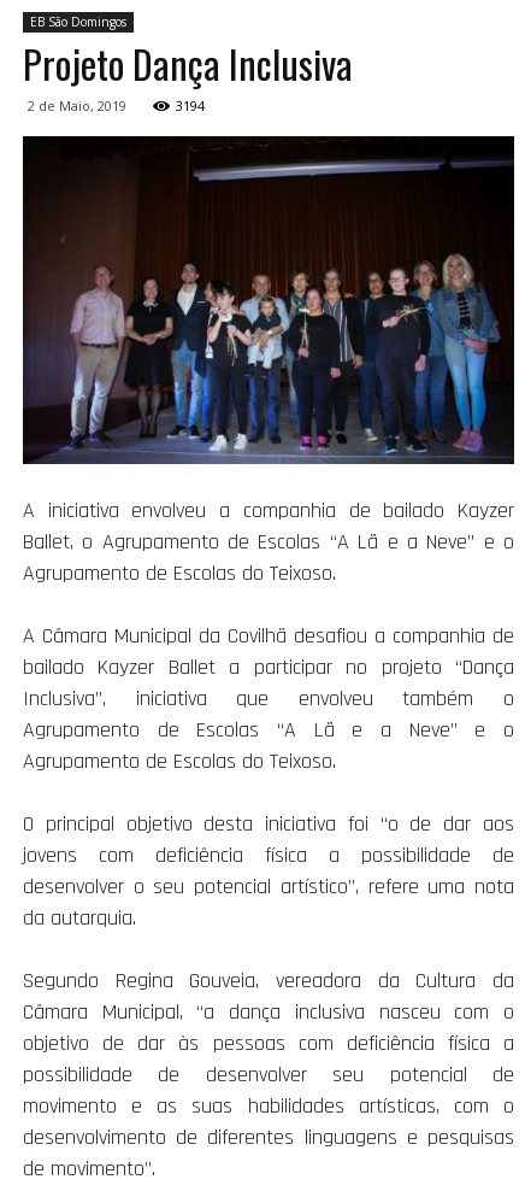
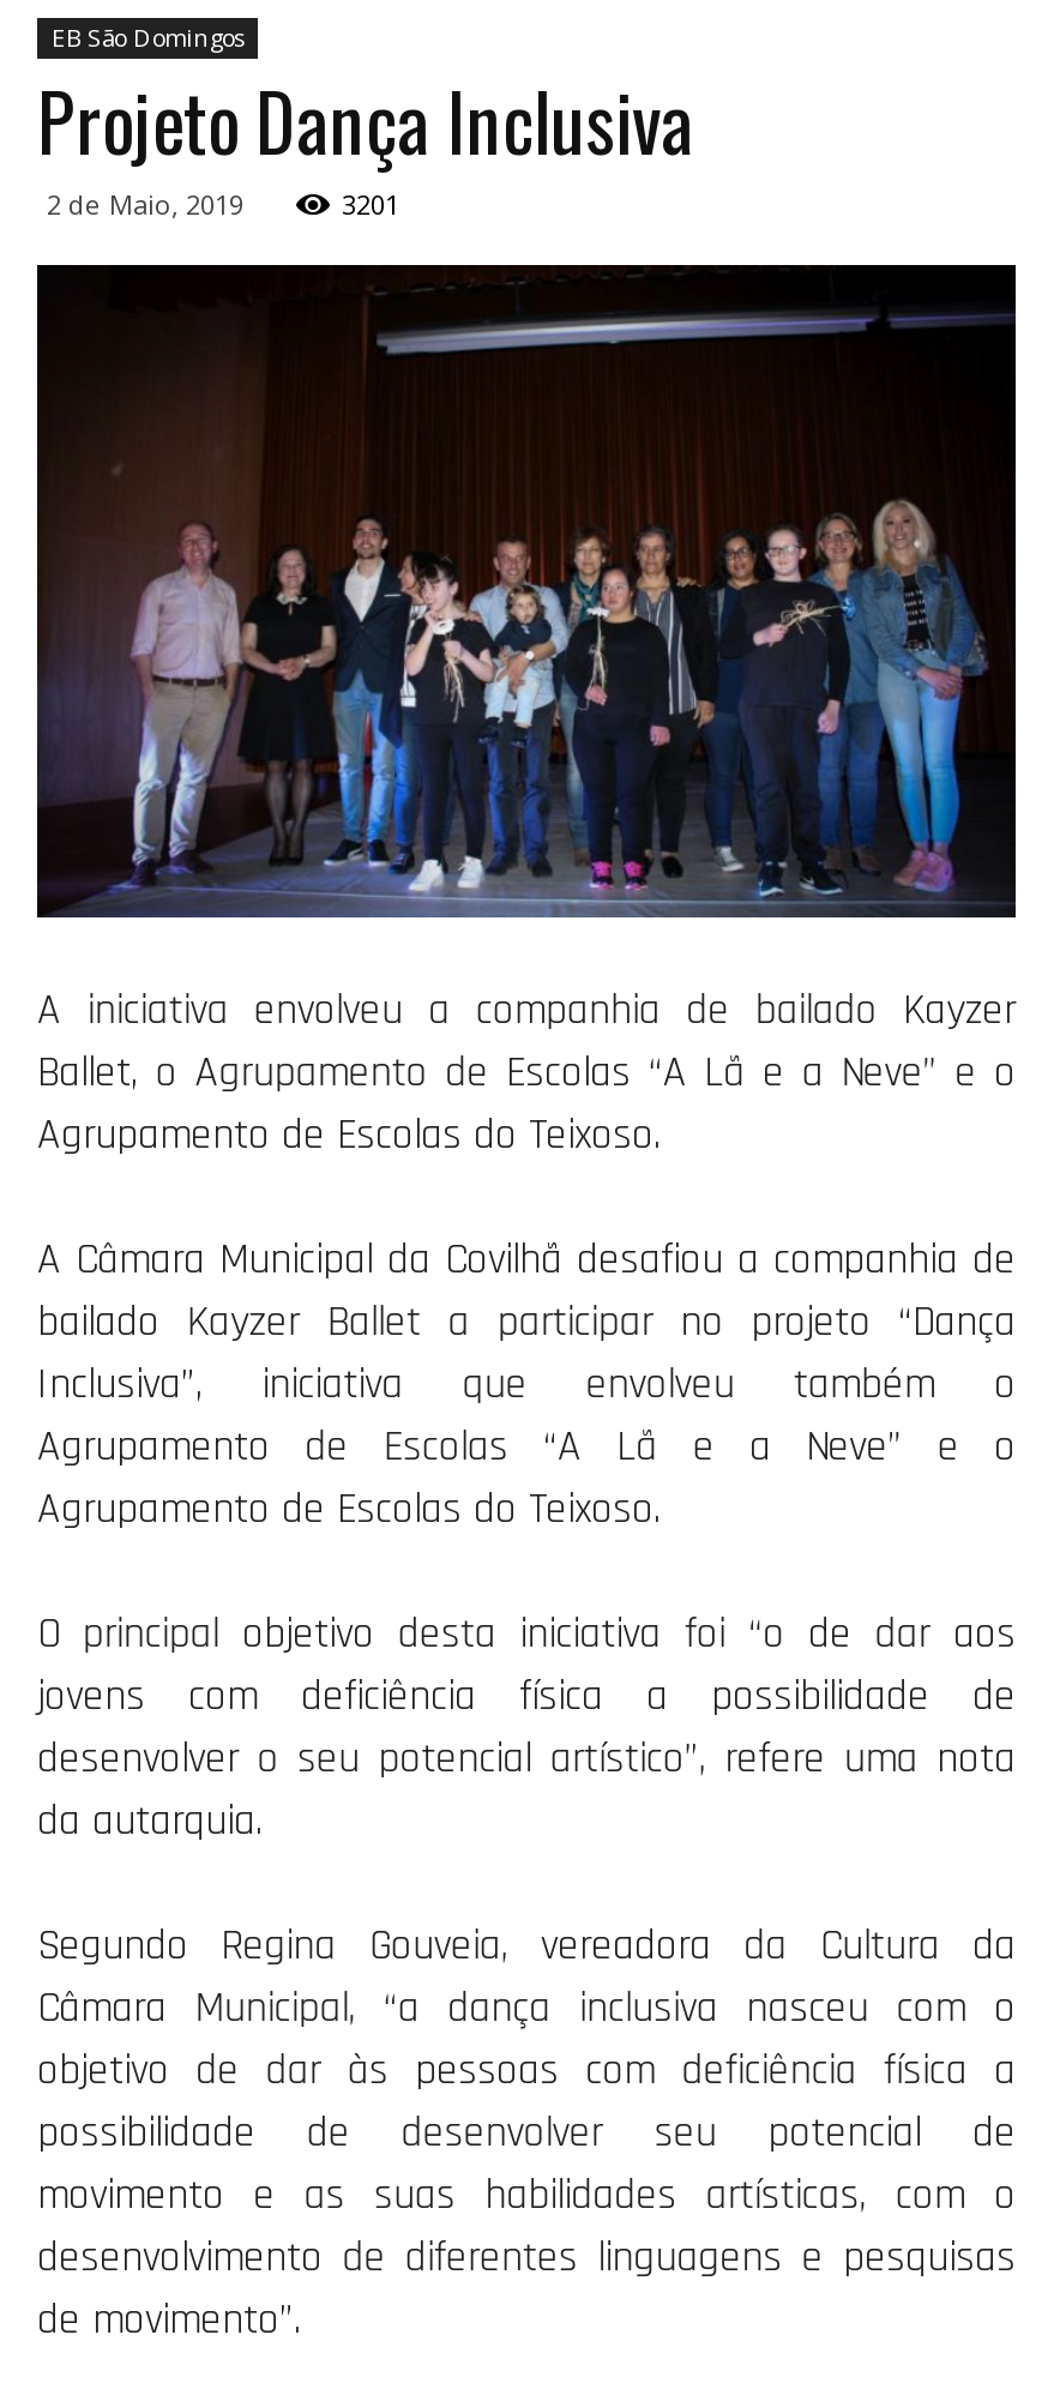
[176,96,205,115] 3194 -> [342,186,399,222] 3201

